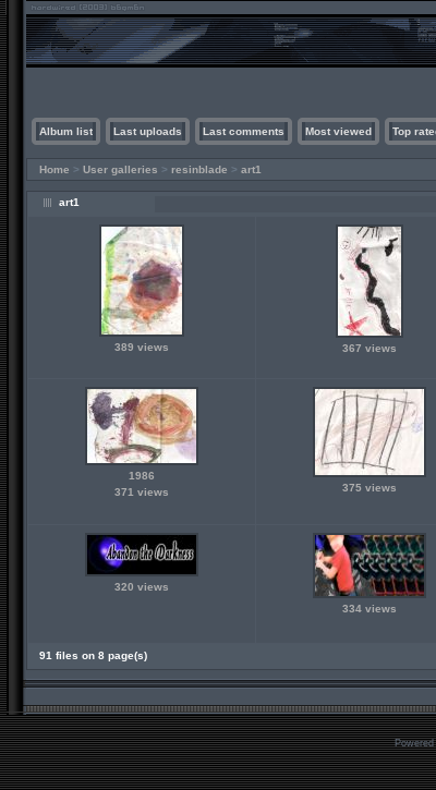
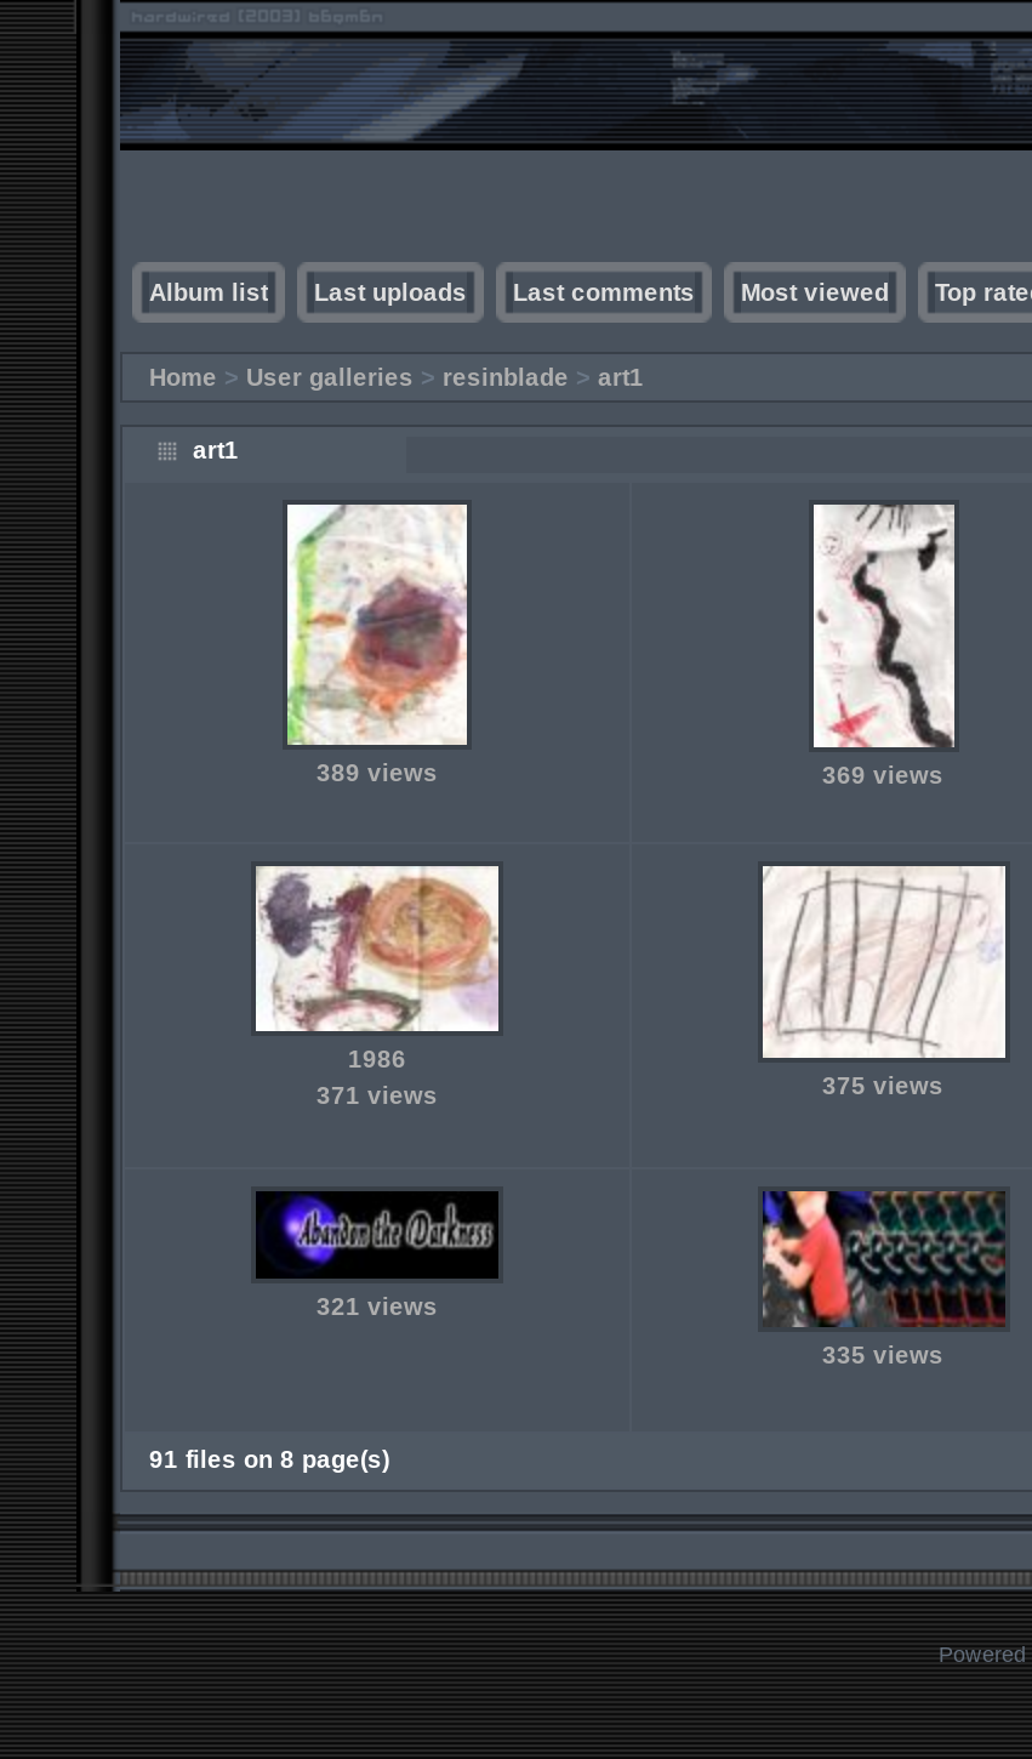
[342,342,396,354] 367 views -> [822,762,943,789] 369 views
[114,581,169,593] 320 views -> [317,1293,438,1320] 321 views
[342,603,396,615] 334 views -> [822,1342,943,1368] 335 views

